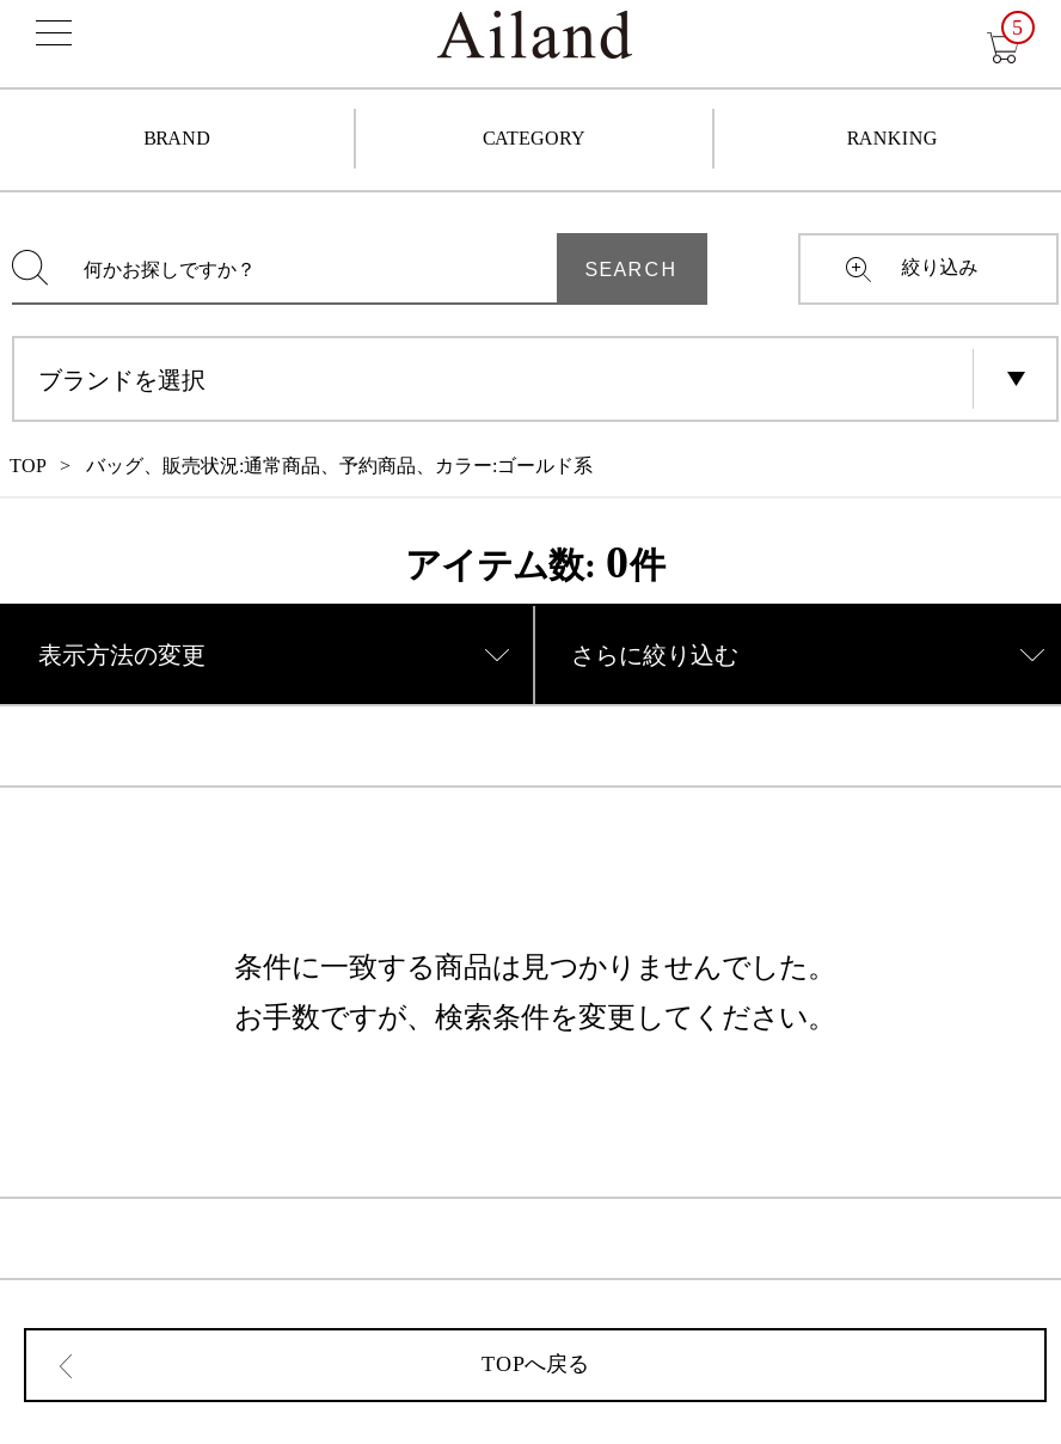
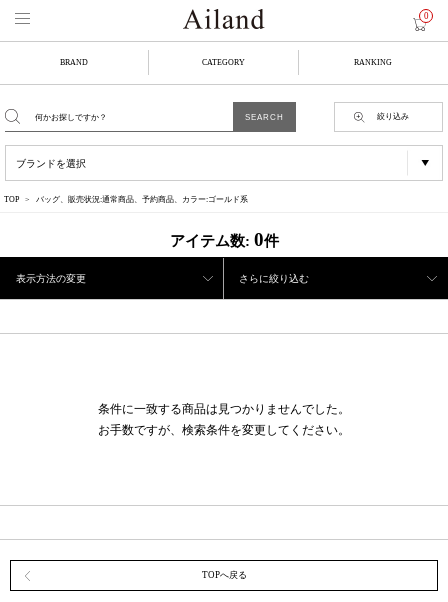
[1012,16,1024,39] 5 -> [423,11,428,21] 0

